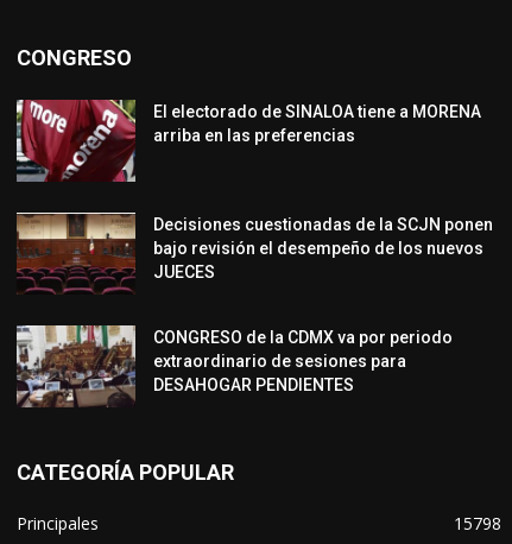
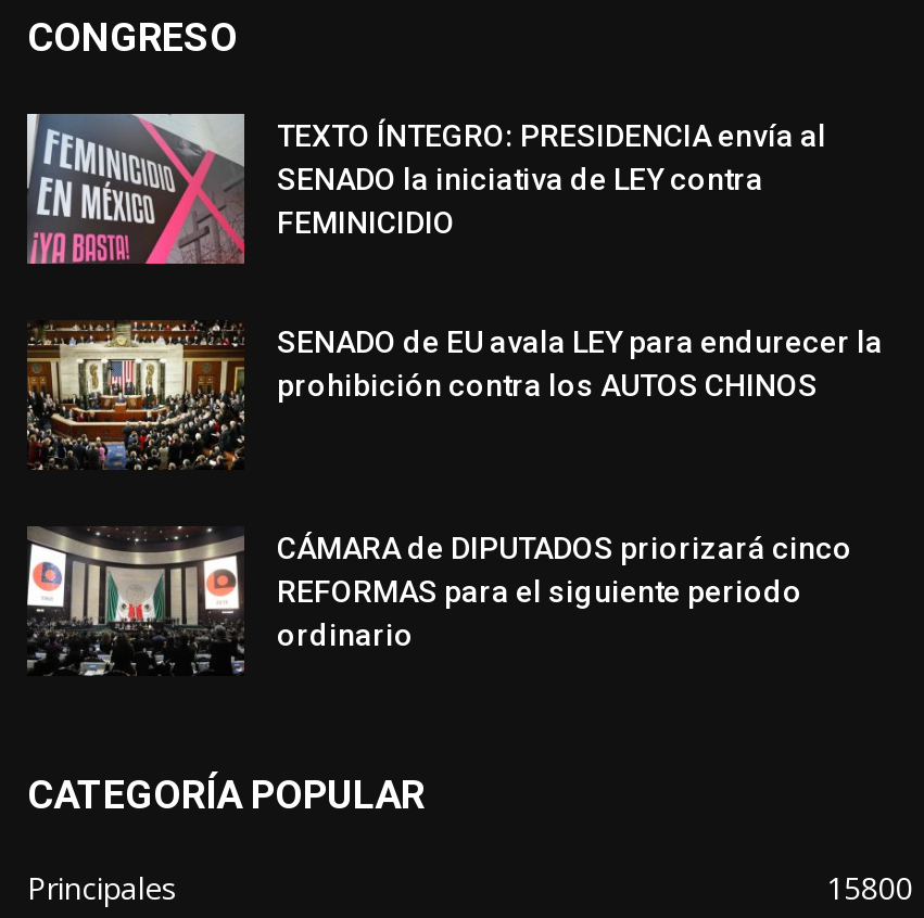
[15,99,481,182] [image] | El electorado de SINALOA tiene a MORENA | arriba en las preferencias -> [25,112,826,266] [image] | TEXTO ÍNTEGRO: PRESIDENCIA envía al | SENADO la iniciativa de LEY contra | FEMINICIDIO
[15,211,493,295] [image] | Decisiones cuestionadas de la SCJN ponen | bajo revisión el desempeño de los nuevos | JUECES -> [25,320,883,472] [image] | SENADO de EU avala LEY para endurecer la | prohibición contra los AUTOS CHINOS
[15,324,453,409] [image] | CONGRESO de la CDMX va por periodo | extraordinario de sesiones para | DESAHOGAR PENDIENTES -> [25,526,852,678] [image] | CÁMARA de DIPUTADOS priorizará cinco | REFORMAS para el siguiente periodo | ordinario
[454,512,501,535] 15798 -> [826,868,913,909] 15800

